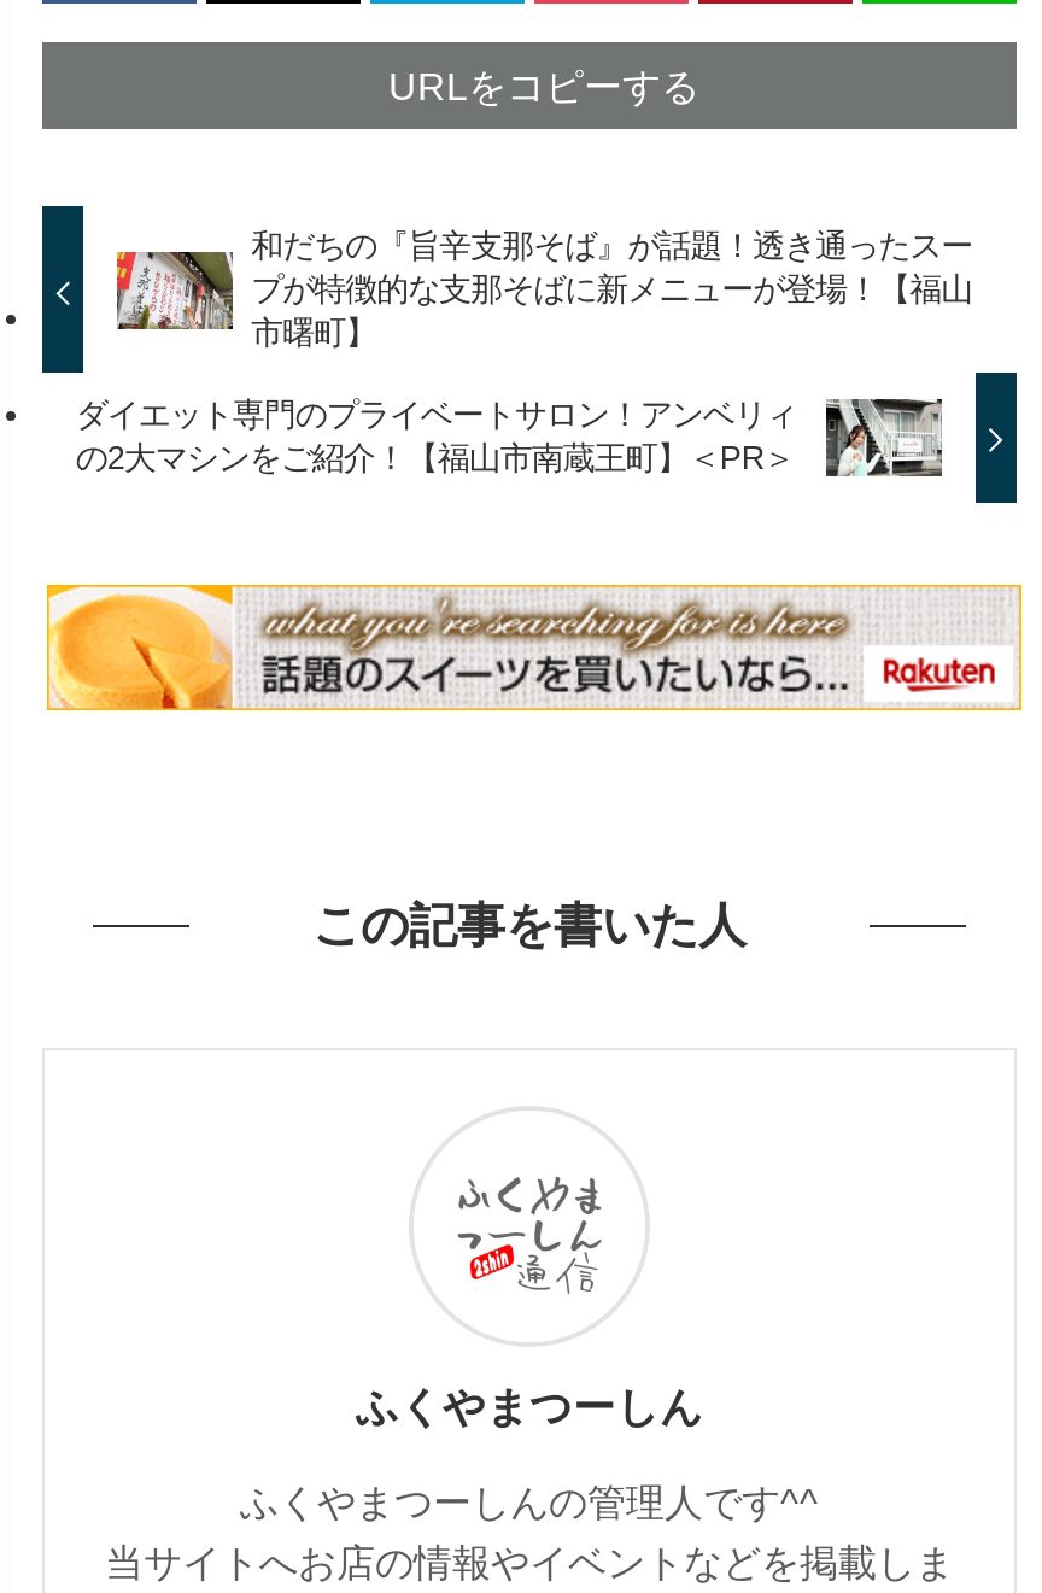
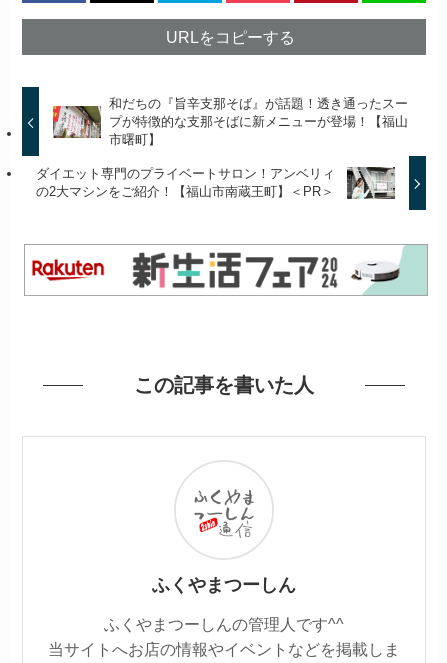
[45,582,1024,713] [image] -> [24,243,429,297] [image]

